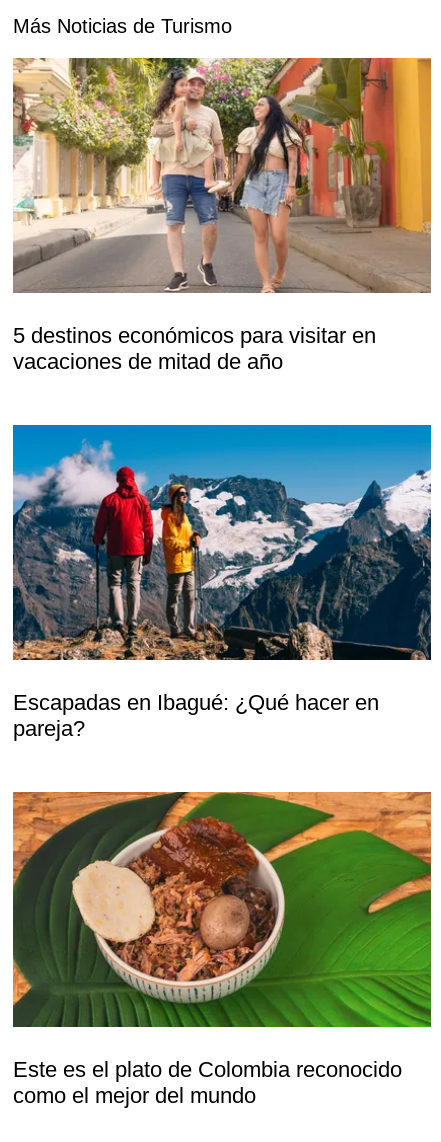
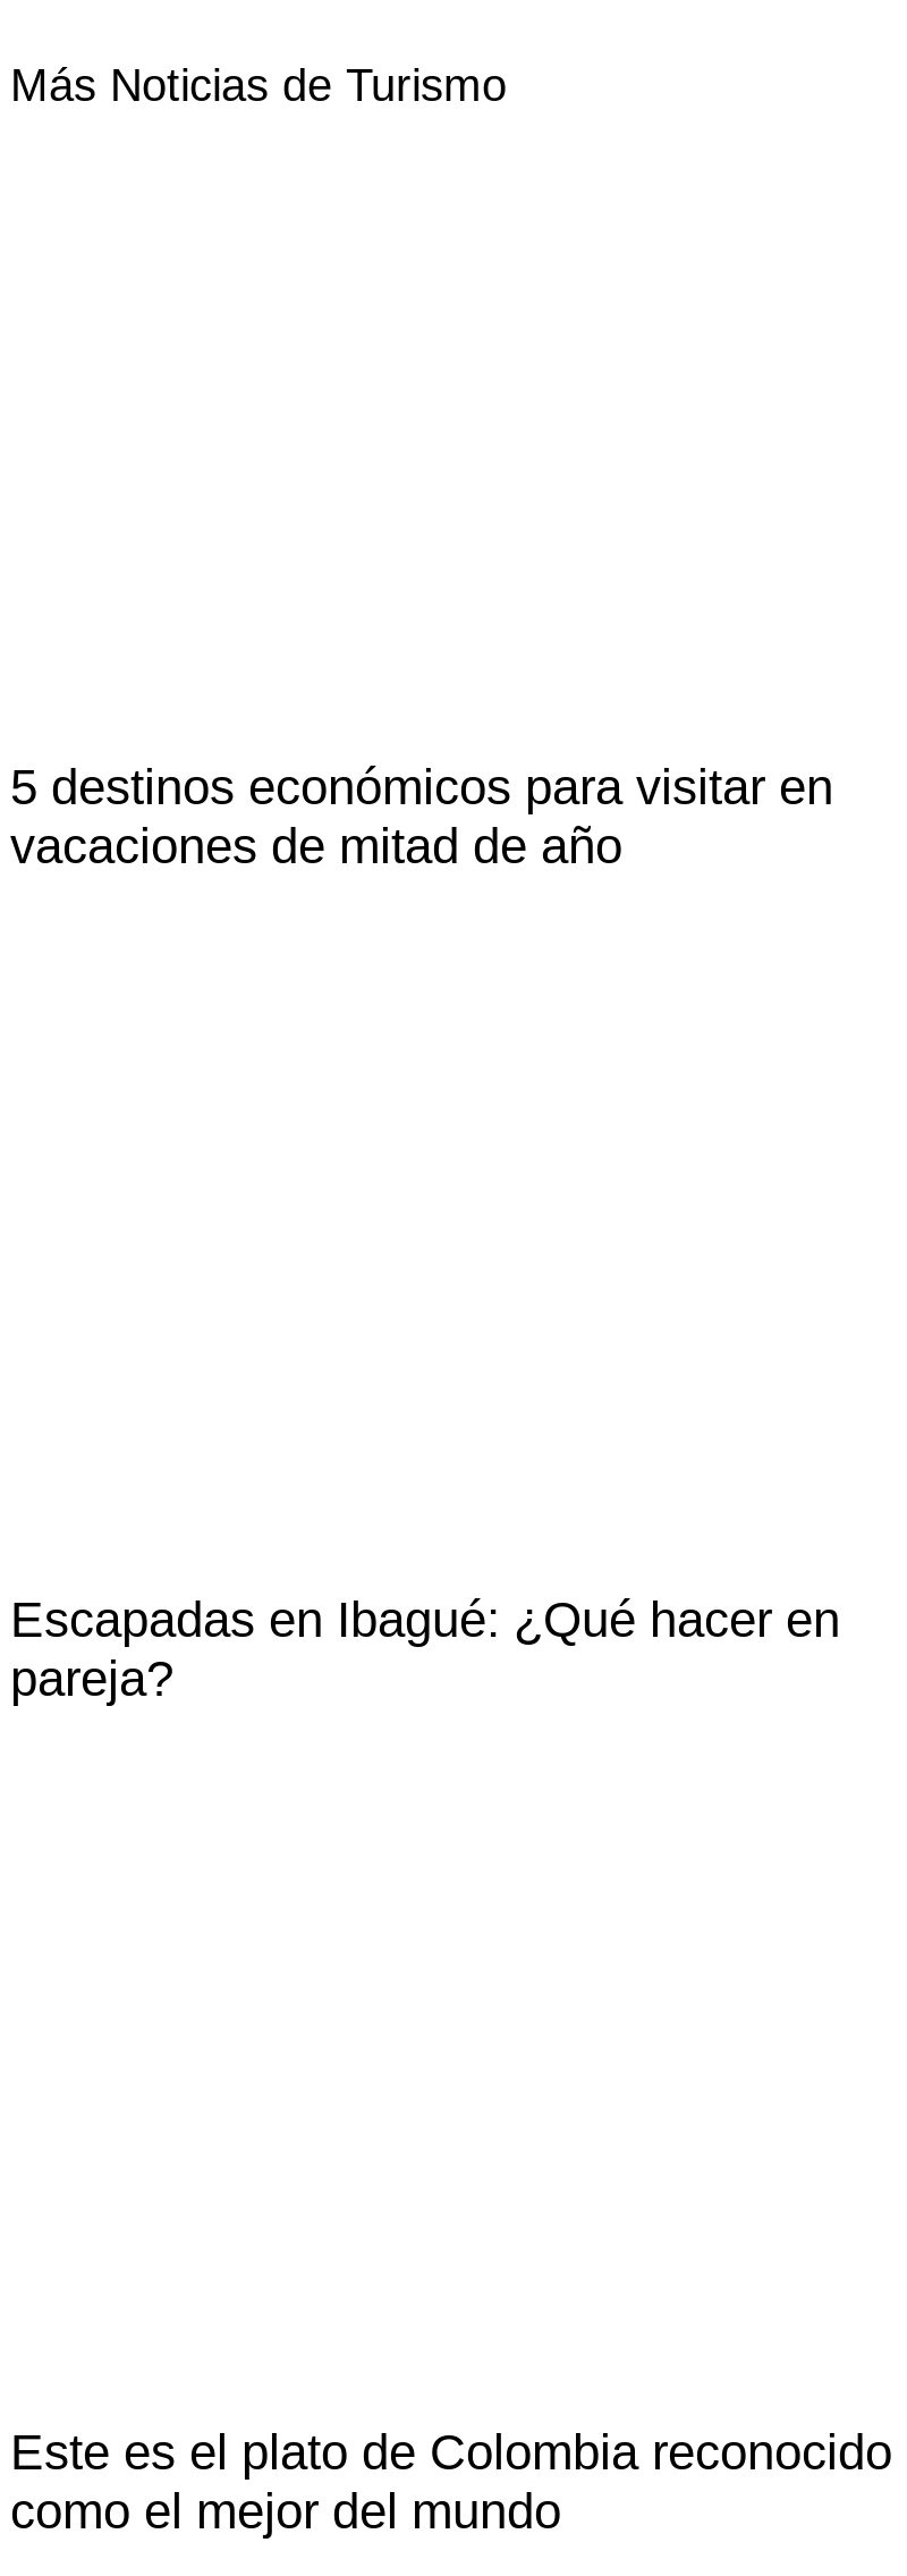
[12,57,432,294] [image] -> none
[12,424,432,661] [image] -> none
[12,791,432,1028] [image] -> none

